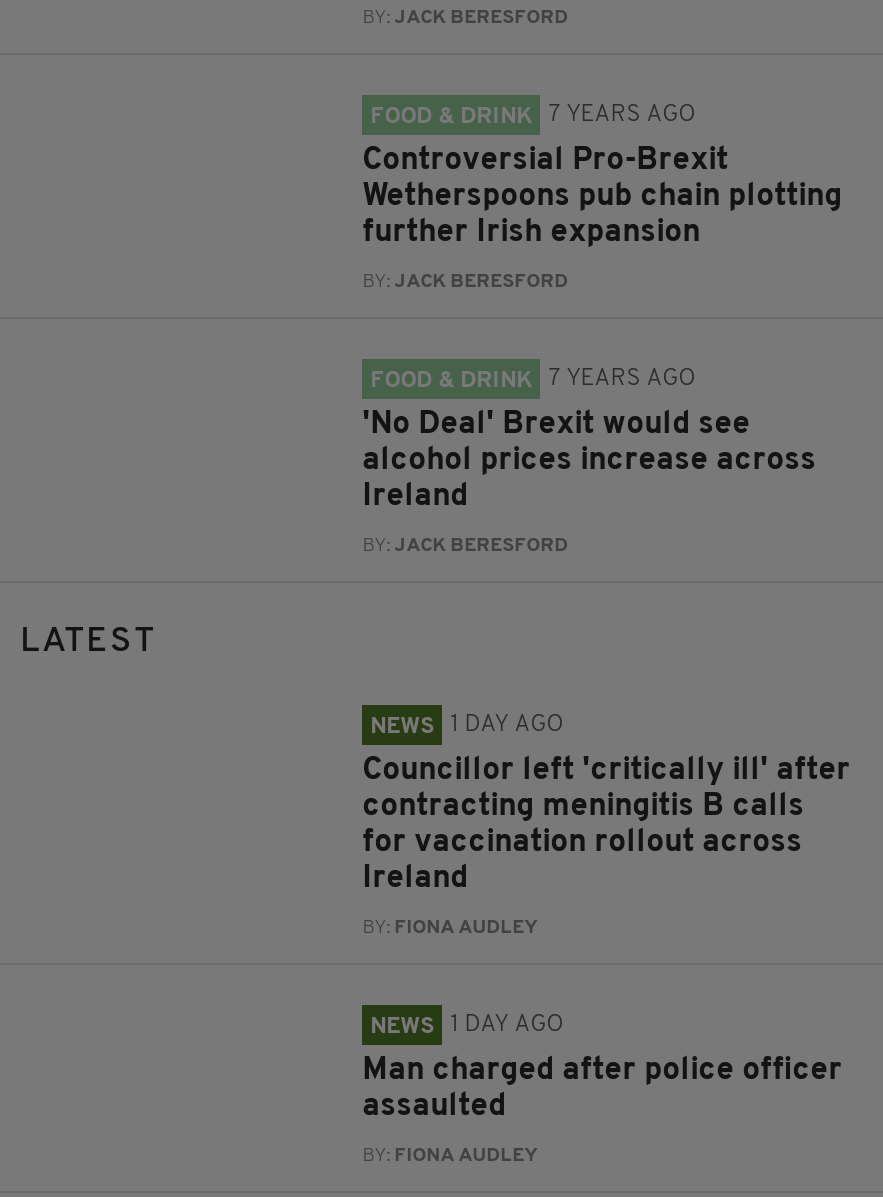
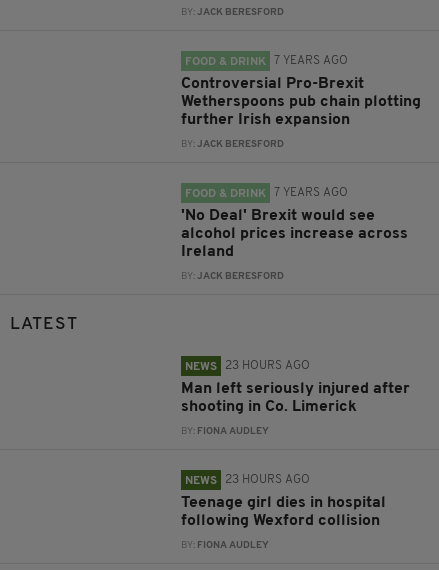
[370,714,564,740] NEWS 1 DAY AGO -> [185,360,310,373] NEWS 23 HOURS AGO
[362,756,850,896] Councillor left 'critically ill' after | contracting meningitis B calls | for vaccination rollout across | Ireland -> [181,381,410,415] Man left seriously injured after | shooting in Co. Limerick
[370,1014,564,1040] NEWS 1 DAY AGO -> [185,474,310,487] NEWS 23 HOURS AGO
[362,1056,842,1124] Man charged after police officer | assaulted -> [181,495,386,529] Teenage girl dies in hospital | following Wexford collision

